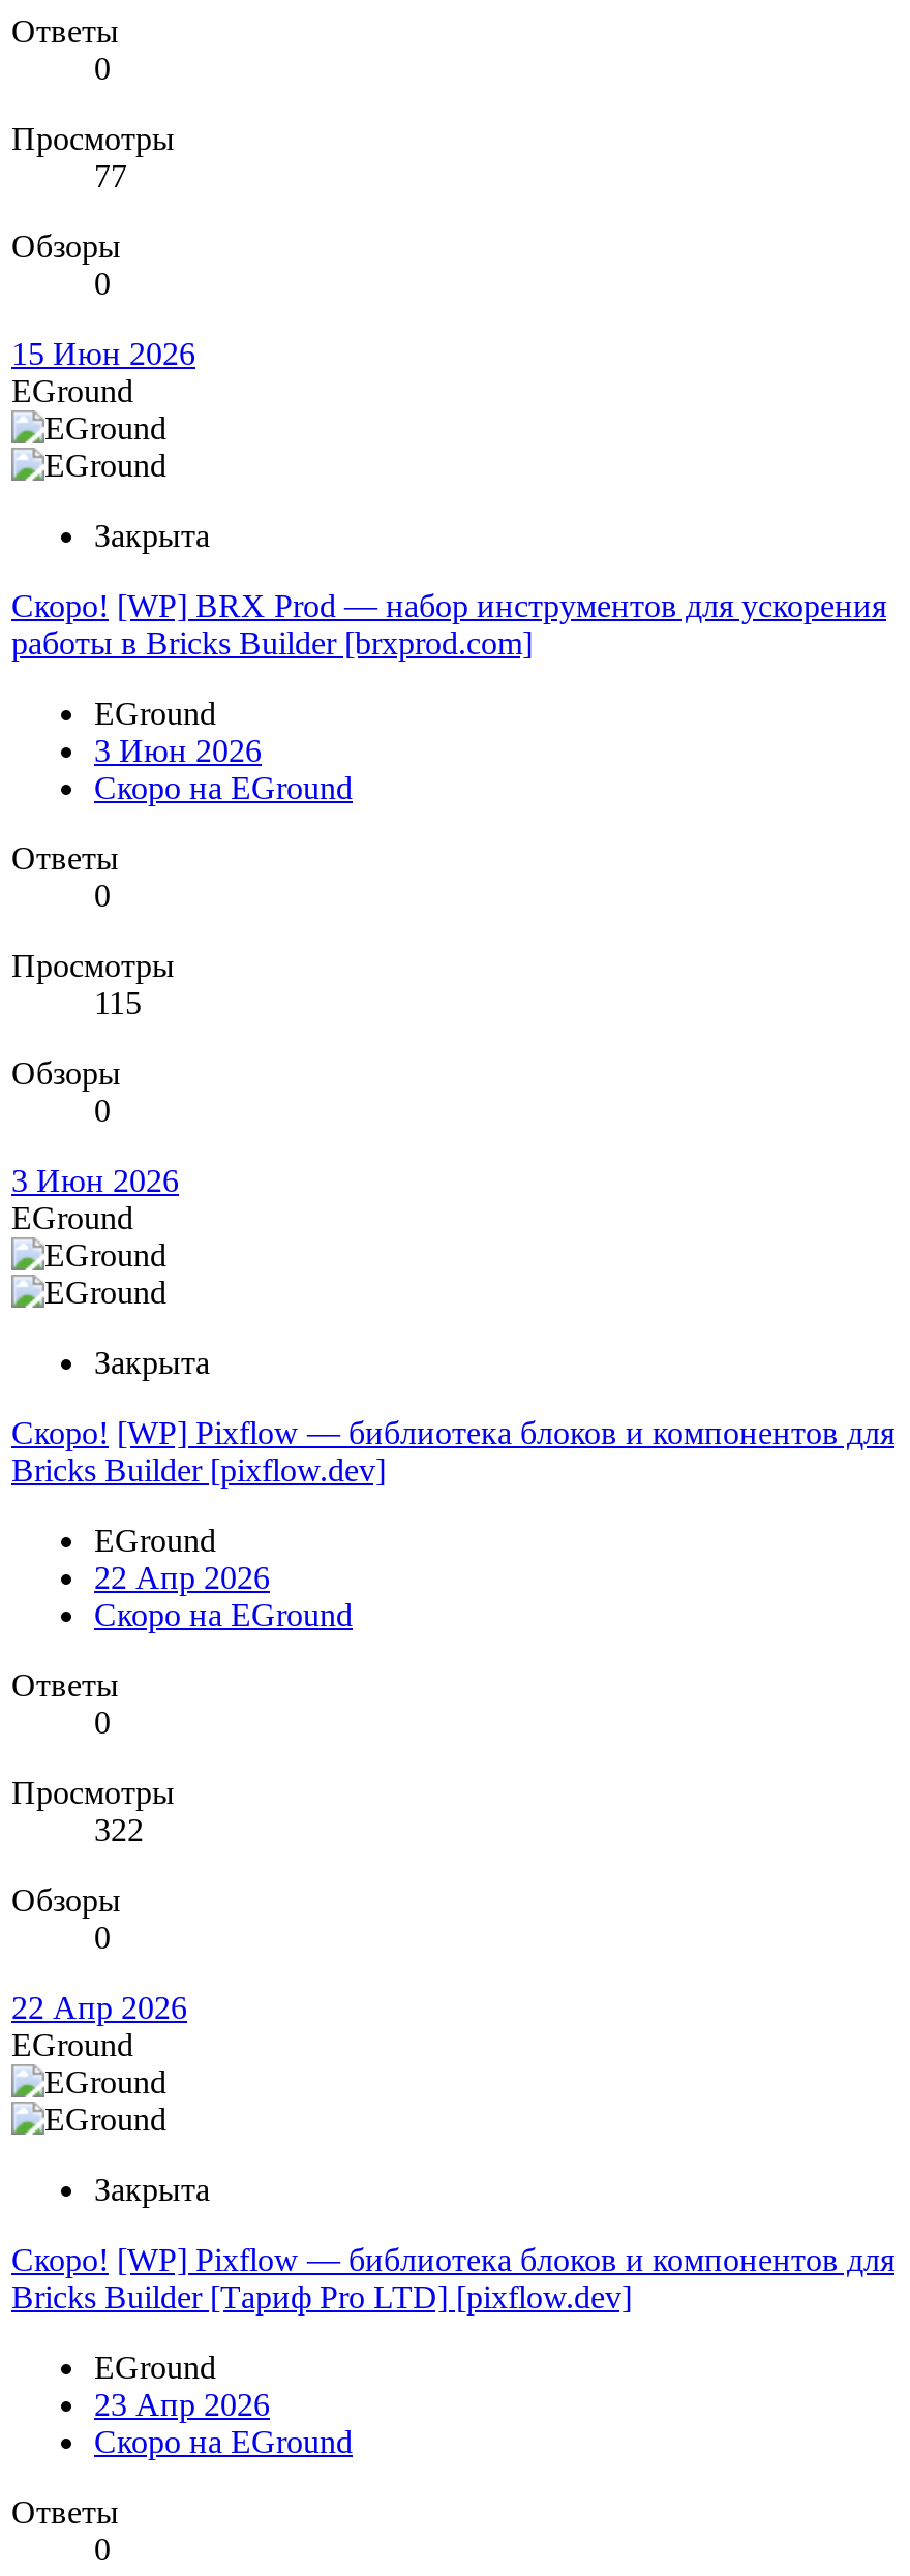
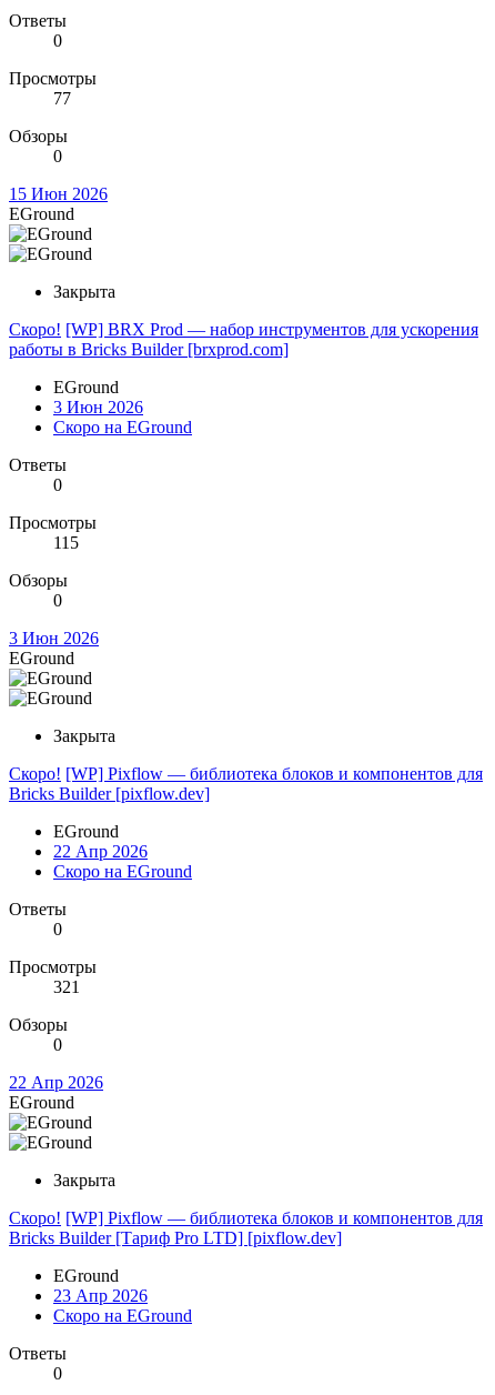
[94,1812,144,1847] 322 -> [53,977,80,996] 321

